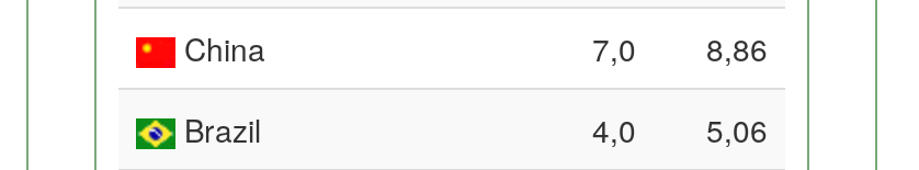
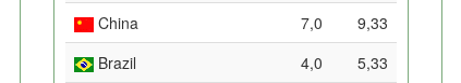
[592,25,768,69] 7,0 8,86 -> [301,11,388,33] 7,0 9,33
[592,106,768,150] 4,0 5,06 -> [301,51,388,73] 4,0 5,33

